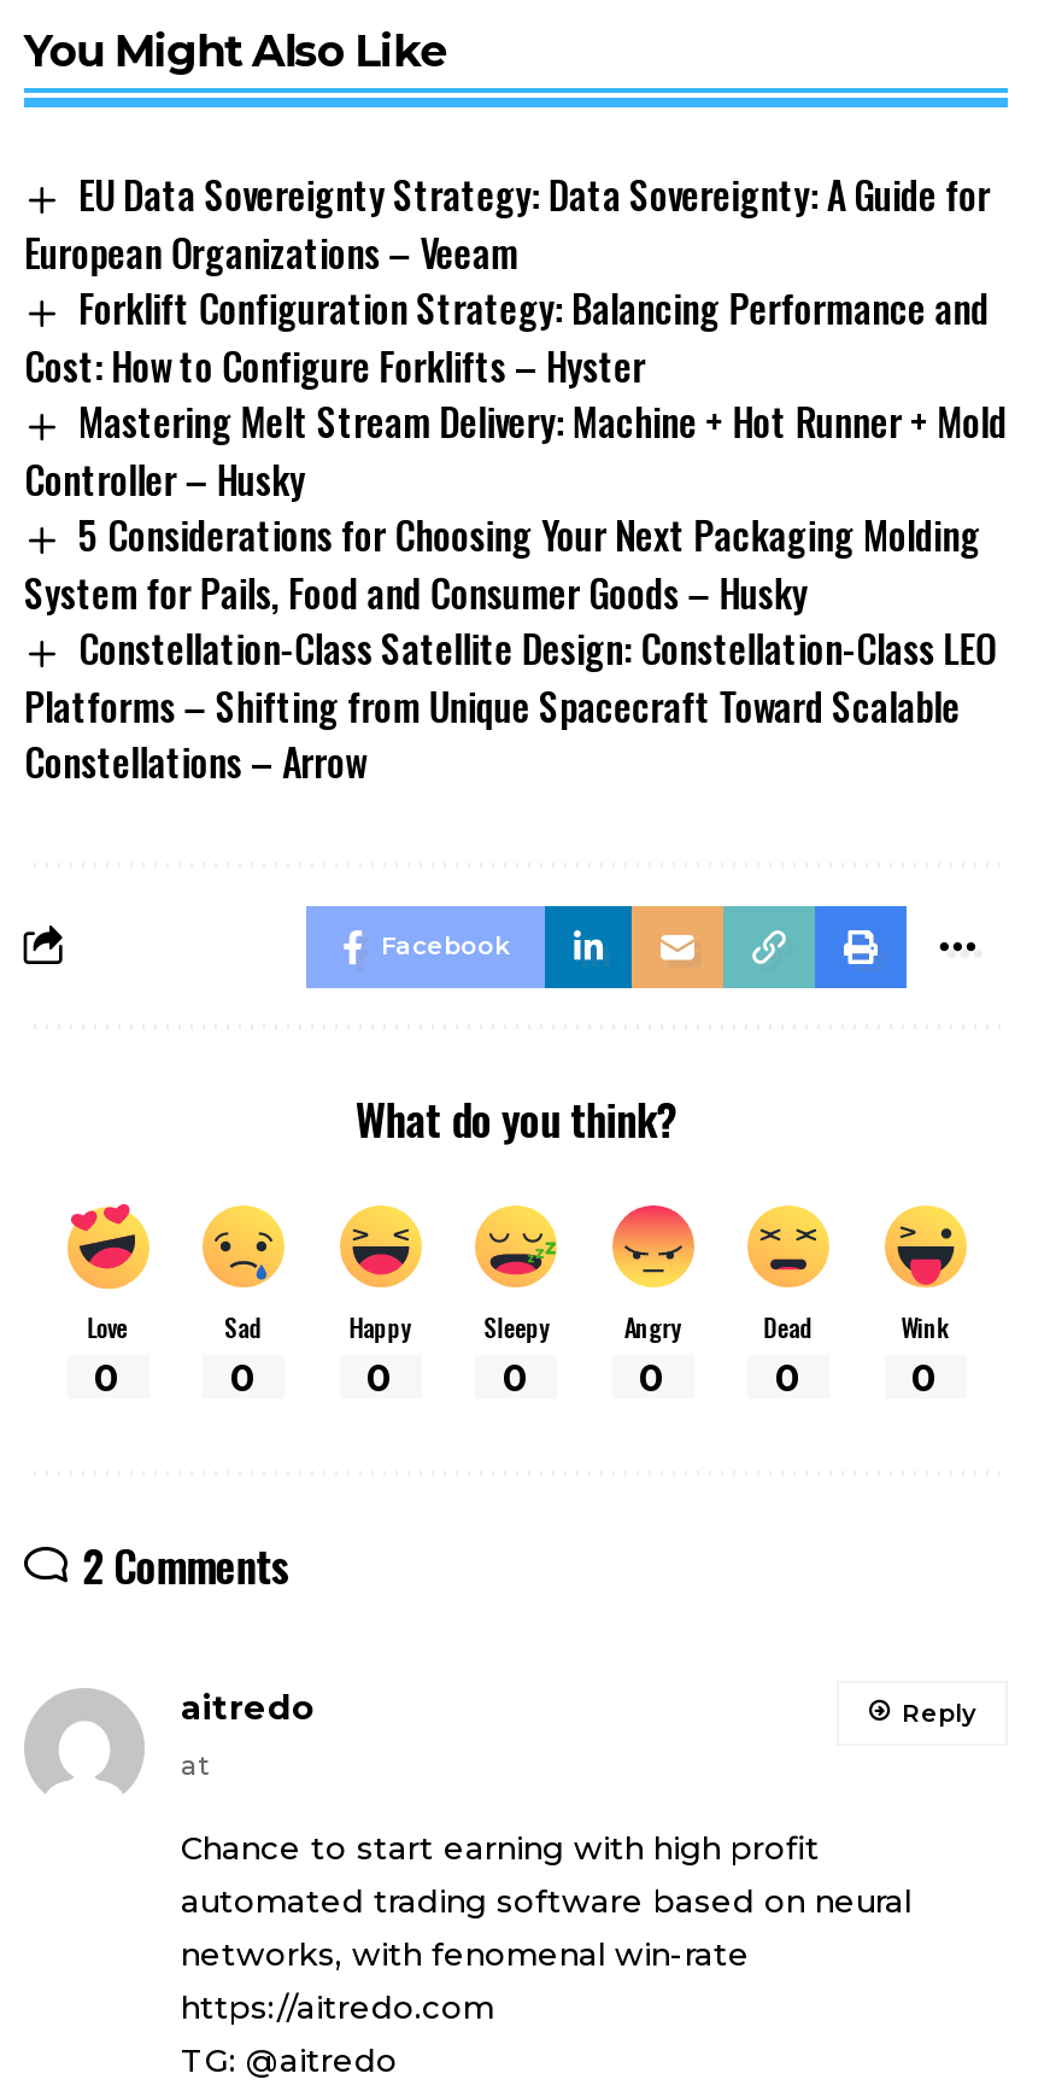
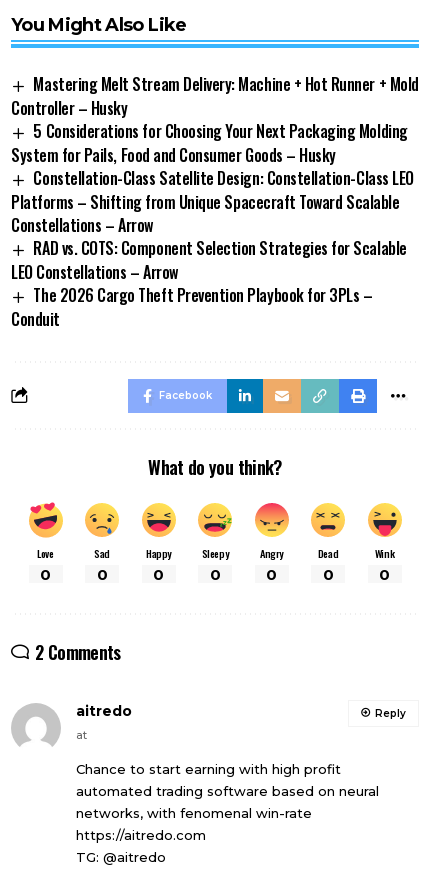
[24,166,990,395] EU Data Sovereignty Strategy: Data Sovereignty: A Guide for | European Organizations – Veeam | Forklift Configuration Strategy: Balancing Performance and | Cost: How to Configure Forklifts – Hyster -> none
moved [24,392,1007,790] -> [11,72,419,237]: Mastering Melt Stream Delivery: Machine + Hot Runner + Mold | Controller – Husky | 5 Considerations for Choosing Your Next Packaging Molding | System for Pails, Food and Consumer Goods – Husky | Constellation-Class Satellite Design: Constellation-Class LEO | Platforms – Shifting from Unique Spacecraft Toward Scalable | Constellations – Arrow
none -> [11,236,407,331] RAD vs. COTS: Component Selection Strategies for Scalable | LEO Constellations – Arrow | The 2026 Cargo Theft Prevention Playbook for 3PLs – | Conduit

